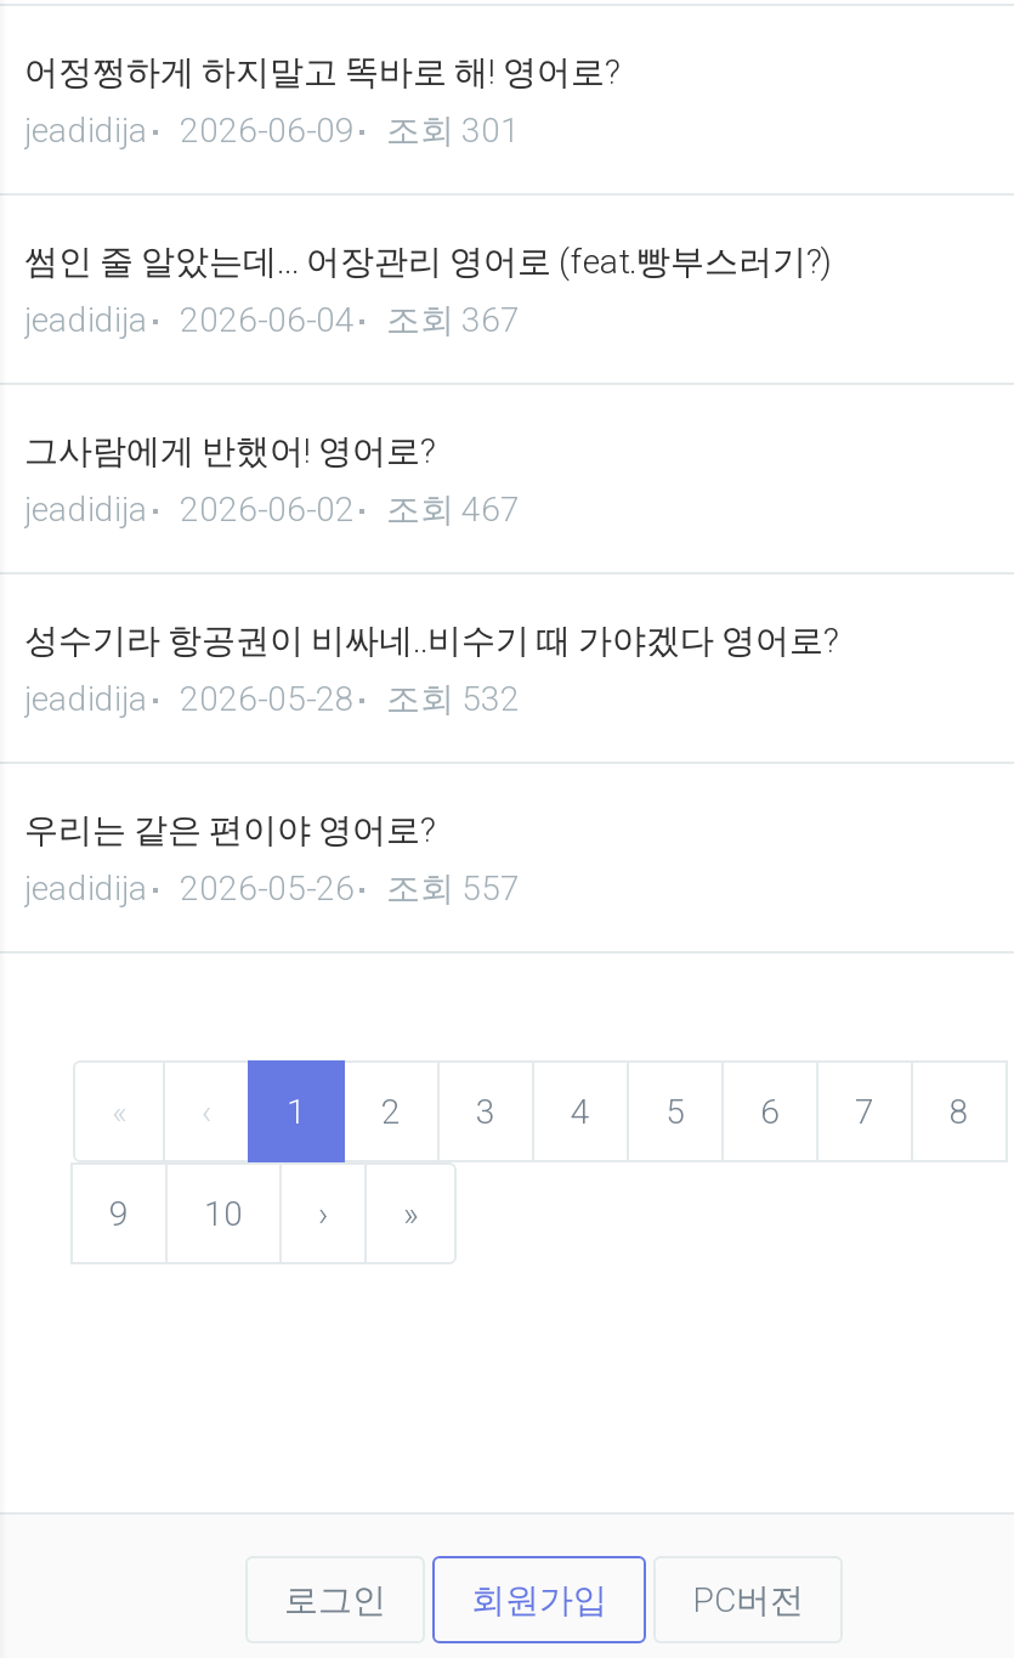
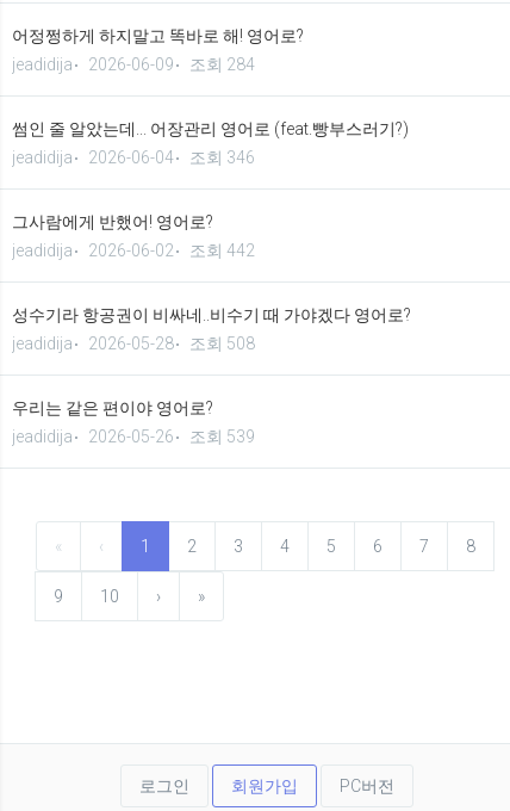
[24,109,520,148] jeadidija 2026-06-09 조회 301 -> [12,54,255,73] jeadidija 2026-06-09 조회 284
[24,299,520,338] jeadidija 2026-06-04 조회 367 -> [12,147,255,166] jeadidija 2026-06-04 조회 346
[24,488,520,527] jeadidija 2026-06-02 조회 467 -> [12,240,255,259] jeadidija 2026-06-02 조회 442
[24,678,520,717] jeadidija 2026-05-28 조회 532 -> [12,333,255,352] jeadidija 2026-05-28 조회 508
[24,867,520,906] jeadidija 2026-05-26 조회 557 -> [12,426,255,445] jeadidija 2026-05-26 조회 539

